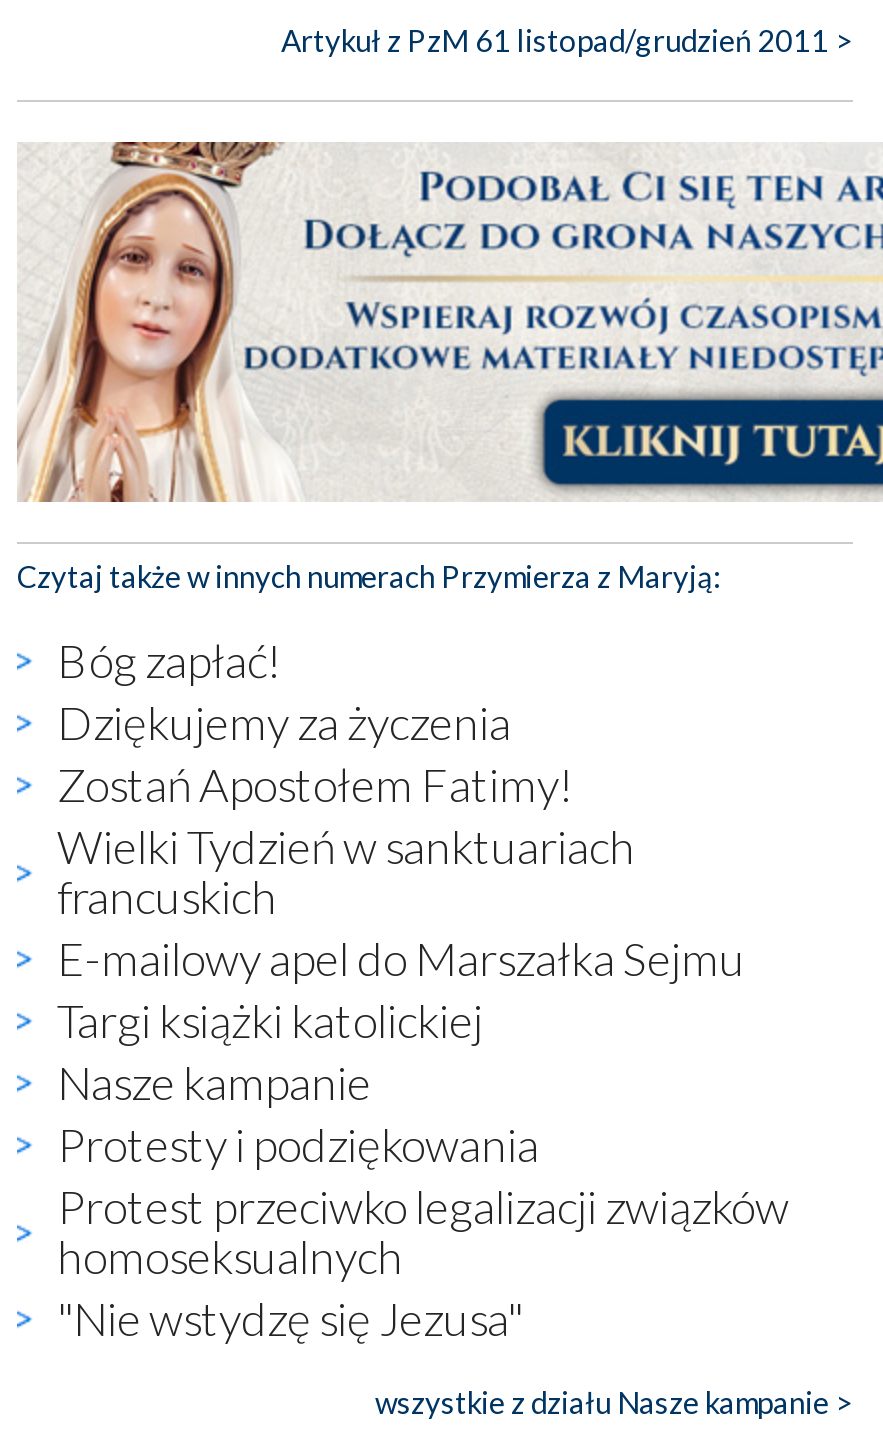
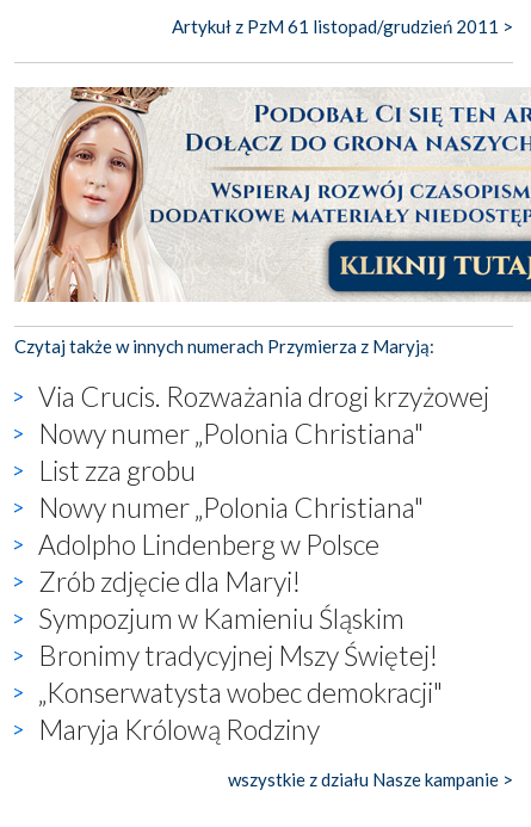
[57,631,789,1345] Bóg zapłać! | Dziękujemy za życzenia | Zostań Apostołem Fatimy! | Wielki Tydzień w sanktuariach | francuskich | E-mailowy apel do Marszałka Sejmu | Targi książki katolickiej | Nasze kampanie | Protesty i podziękowania | Protest przeciwko legalizacji związków | homoseksualnych | "Nie wstydzę się Jezusa" -> [38,379,489,745] Via Crucis. Rozważania drogi krzyżowej | Nowy numer „Polonia Christiana" | List zza grobu | Nowy numer „Polonia Christiana" | Adolpho Lindenberg w Polsce | Zrób zdjęcie dla Maryi! | Sympozjum w Kamieniu Śląskim | Bronimy tradycyjnej Mszy Świętej! | „Konserwatysta wobec demokracji" | Maryja Królową Rodziny

